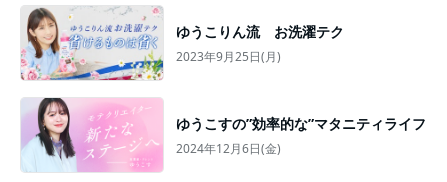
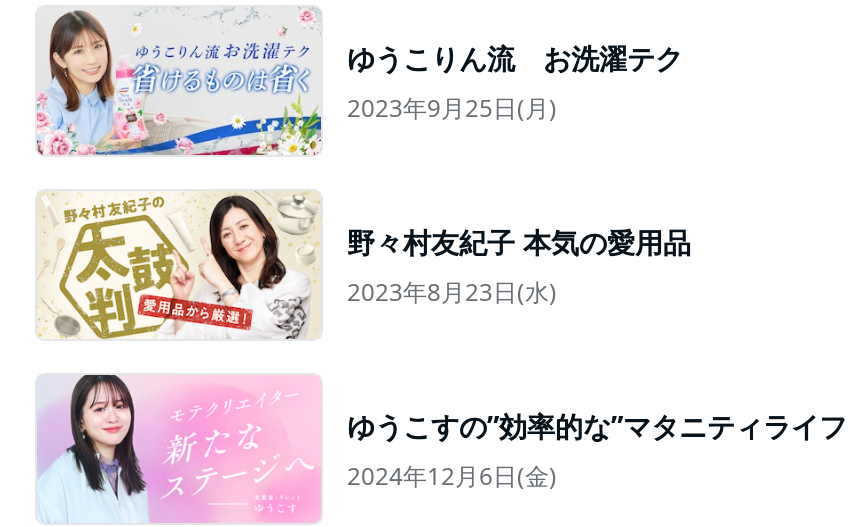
none -> [37,193,691,341] [image] | 野々村友紀子 本気の愛用品 | 2023年8月23日(水)

